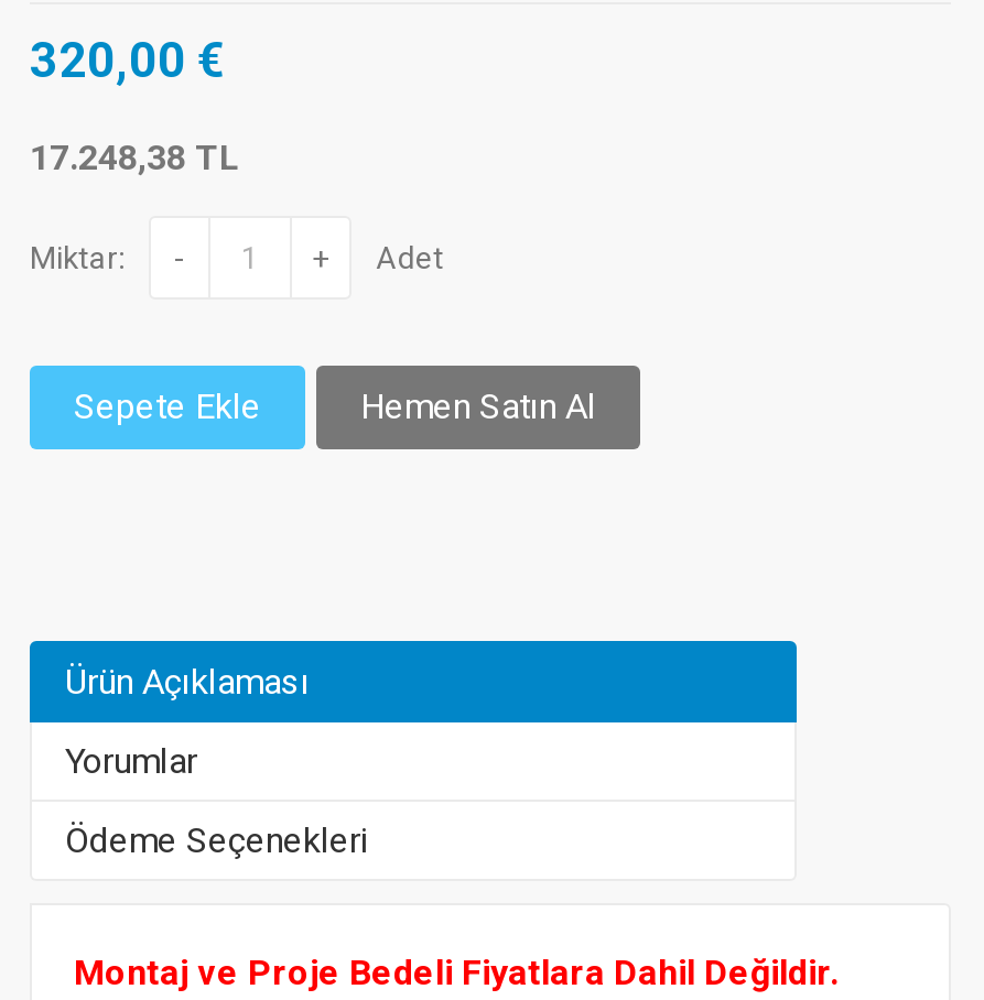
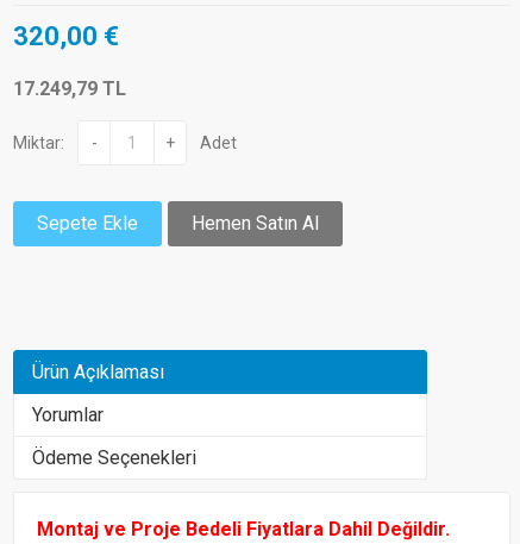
[30,137,239,178] 17.248,38 TL -> [13,77,126,100] 17.249,79 TL

